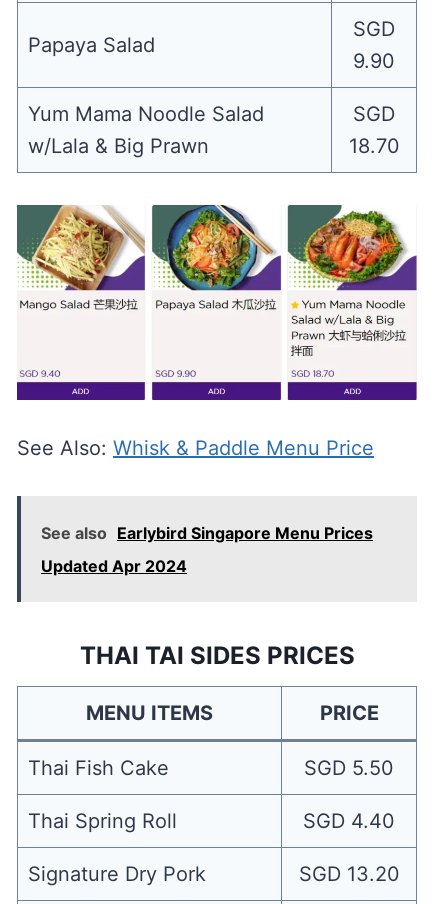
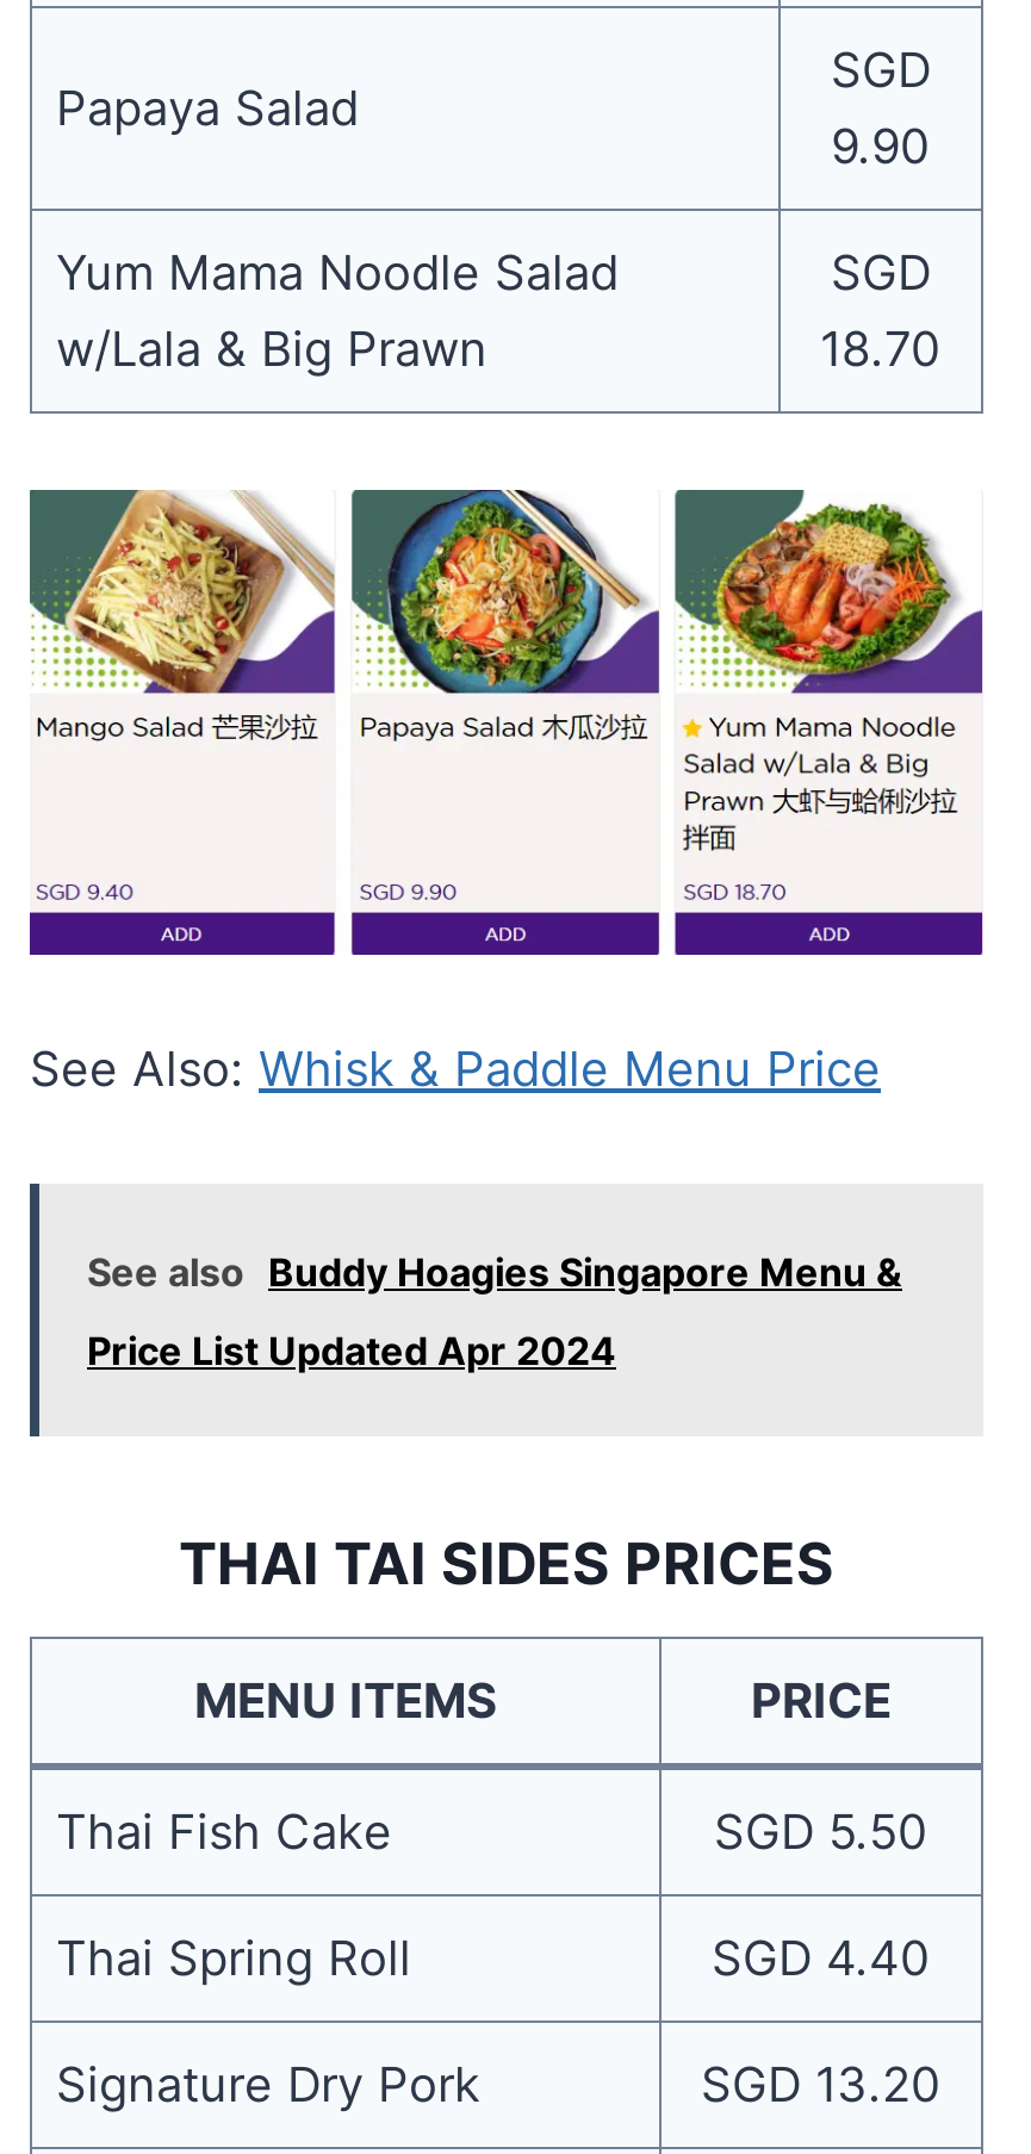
[41,523,373,543] See also Earlybird Singapore Menu Prices -> [87,1248,902,1296] See also Buddy Hoagies Singapore Menu &
[41,556,187,576] Updated Apr 2024 -> [87,1327,616,1374] Price List Updated Apr 2024

